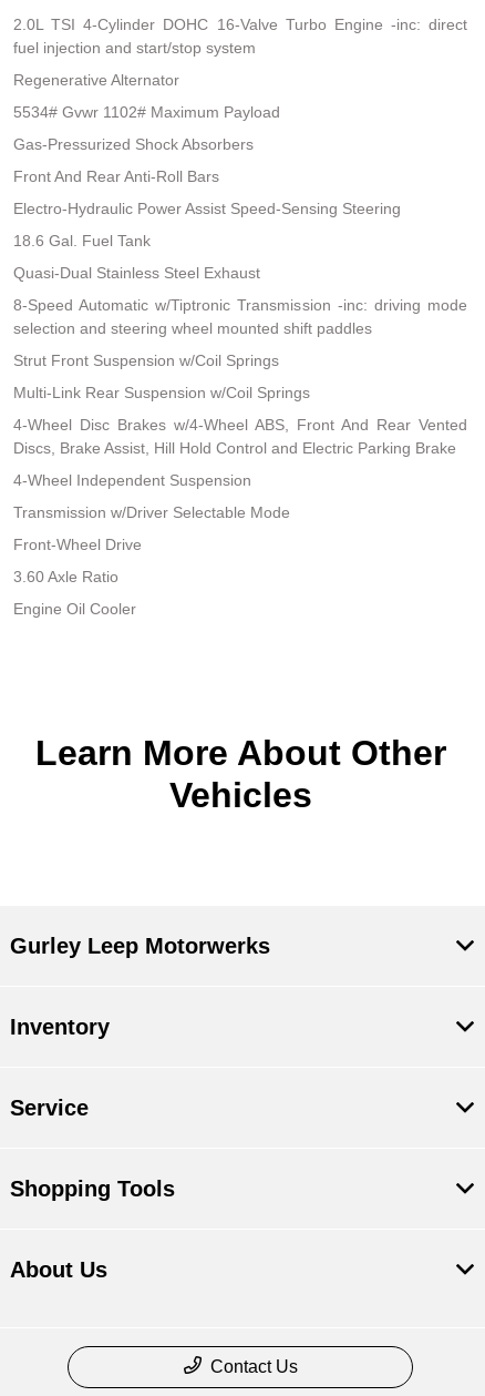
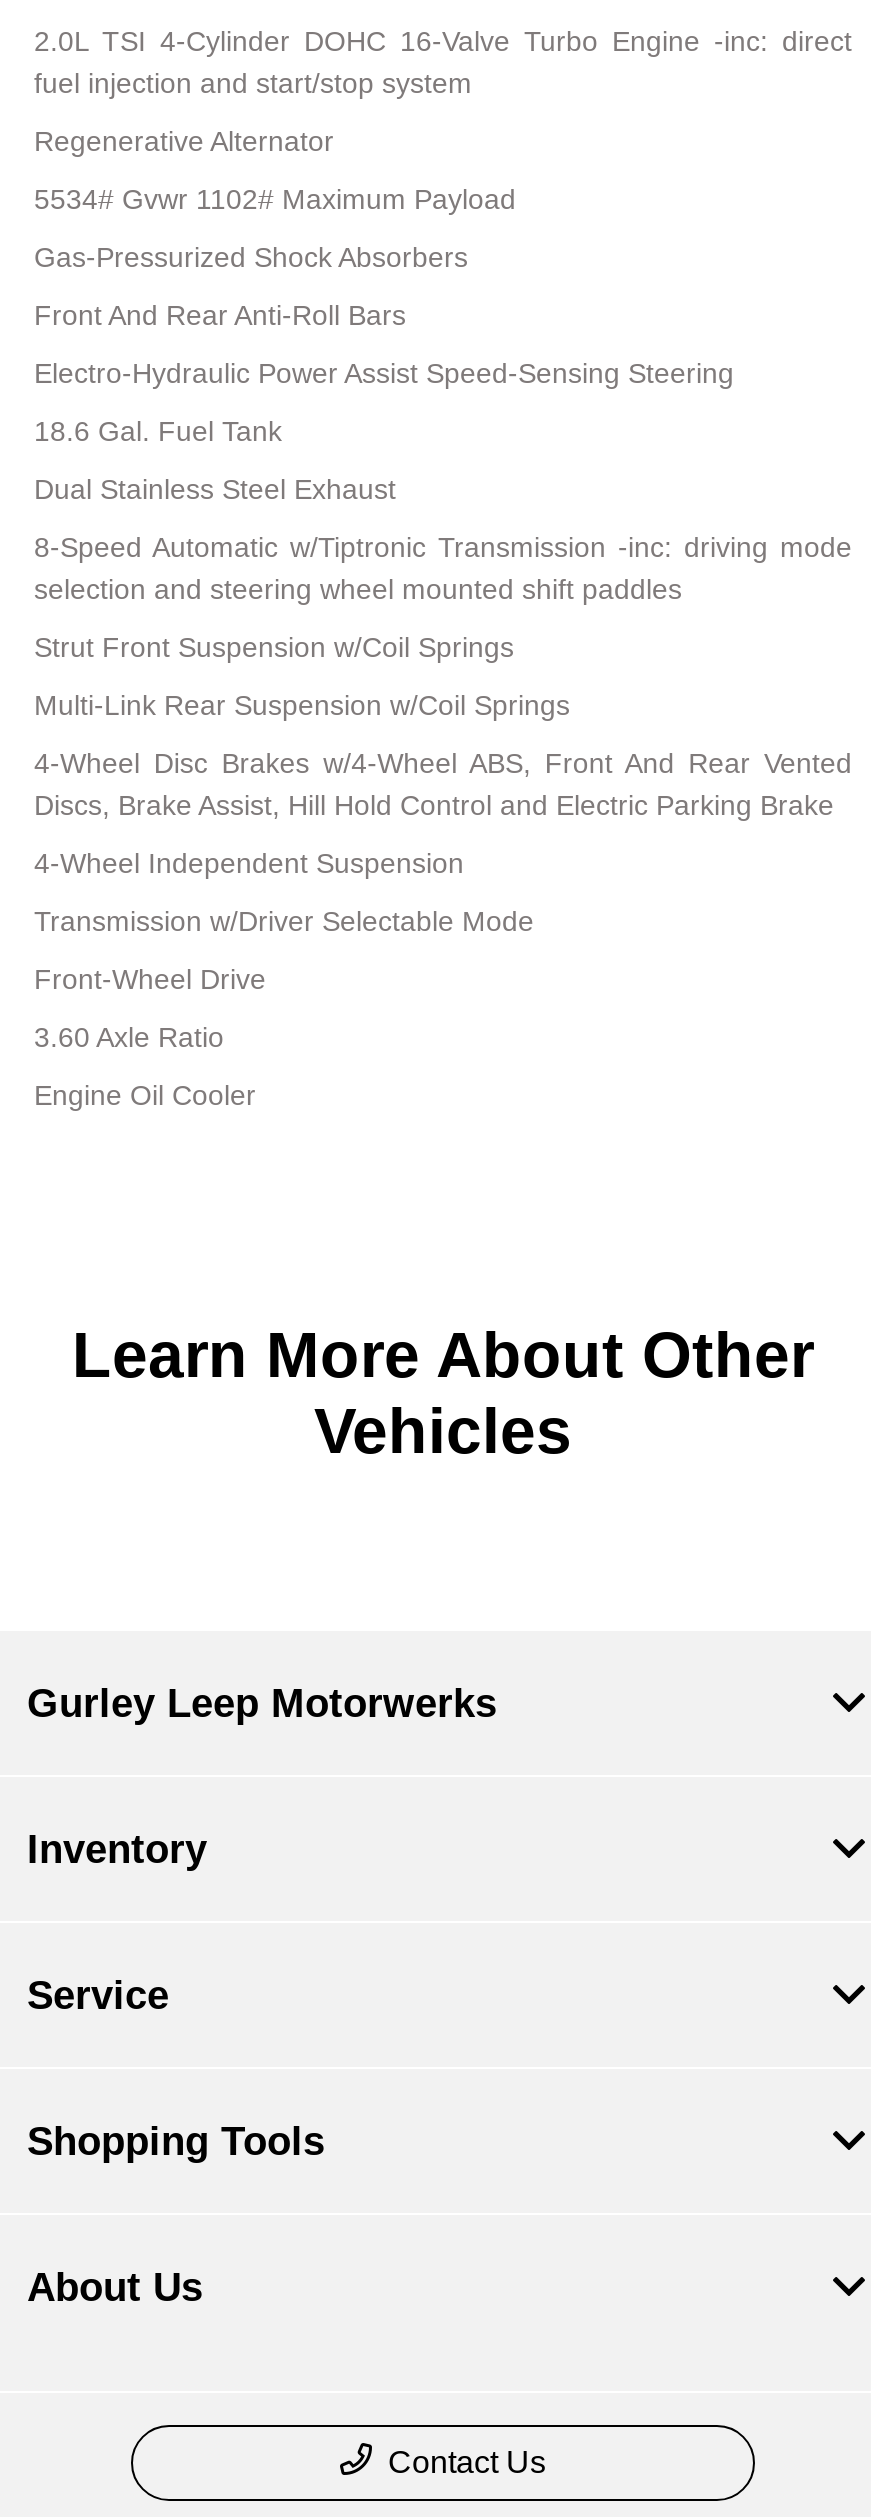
[14,264,261,282] Quasi-Dual Stainless Steel Exhaust -> [34,473,396,505] Dual Stainless Steel Exhaust

